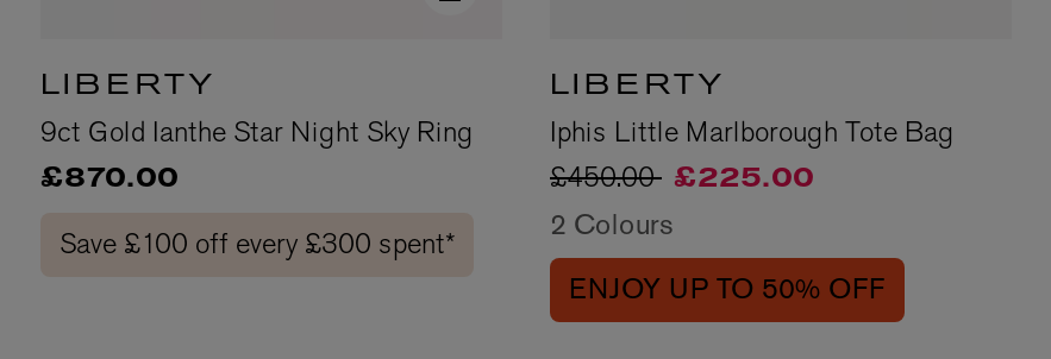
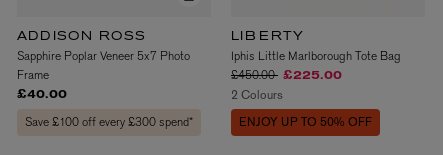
[40,74,474,195] LIBERTY | 9ct Gold Ianthe Star Night Sky Ring | £870.00 -> [17,31,190,101] ADDISON ROSS | Sapphire Poplar Veneer 5x7 Photo | Frame | £40.00
[60,226,455,264] Save £100 off every £300 spent* -> [25,114,193,130] Save £100 off every £300 spend*

